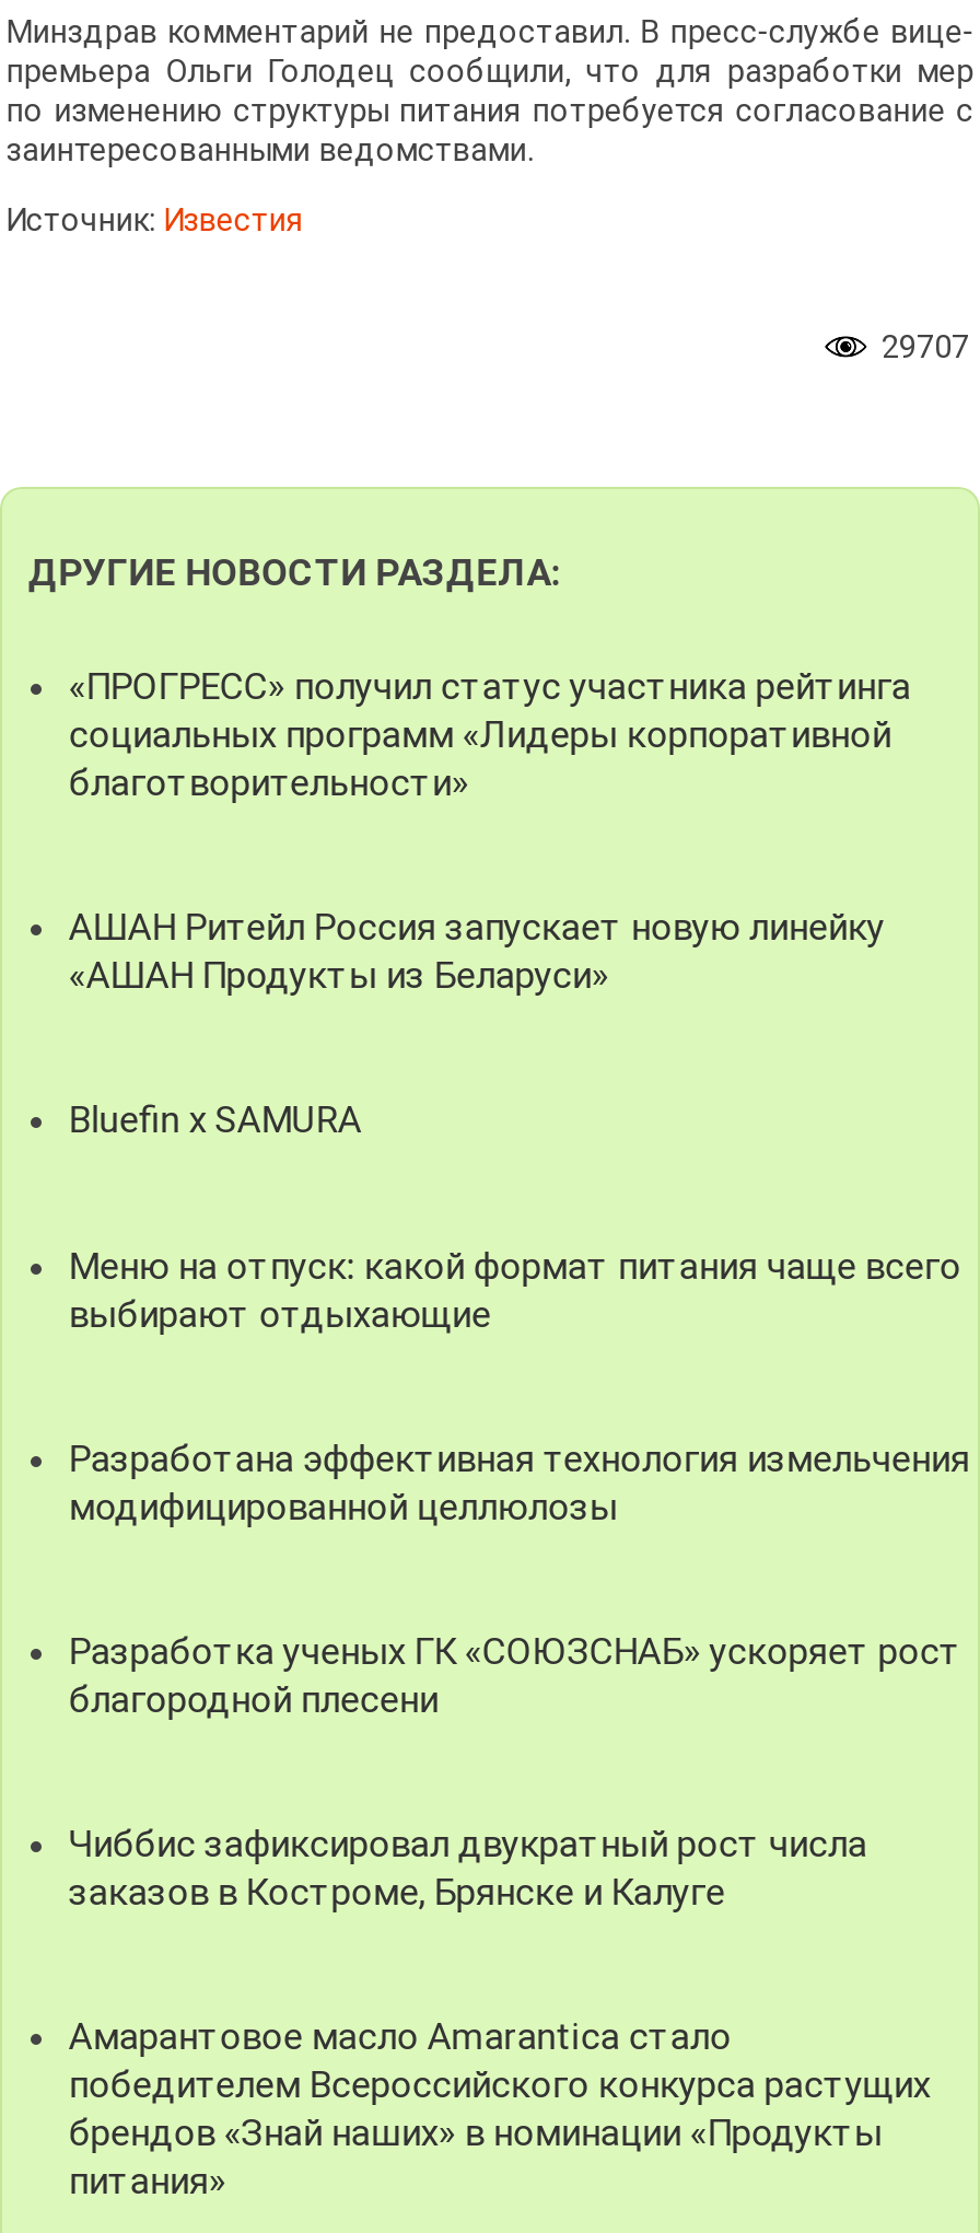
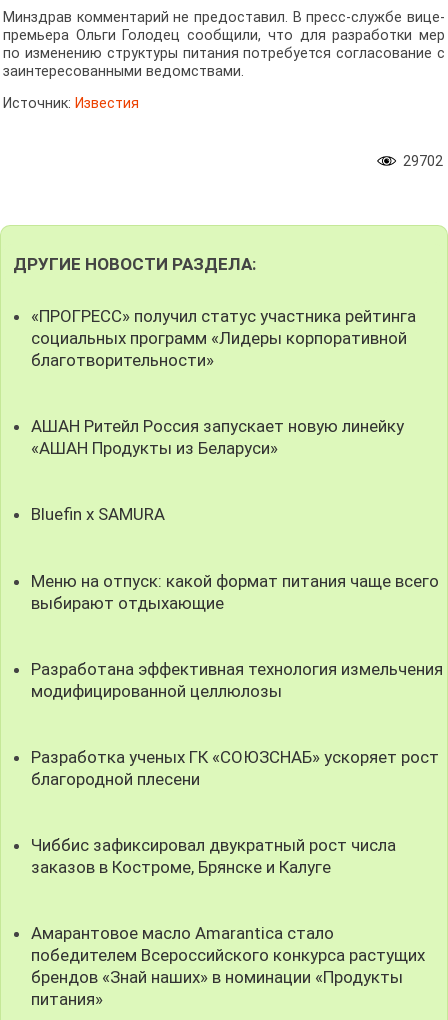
[873,329,969,366] 29707 -> [399,153,443,170] 29702

